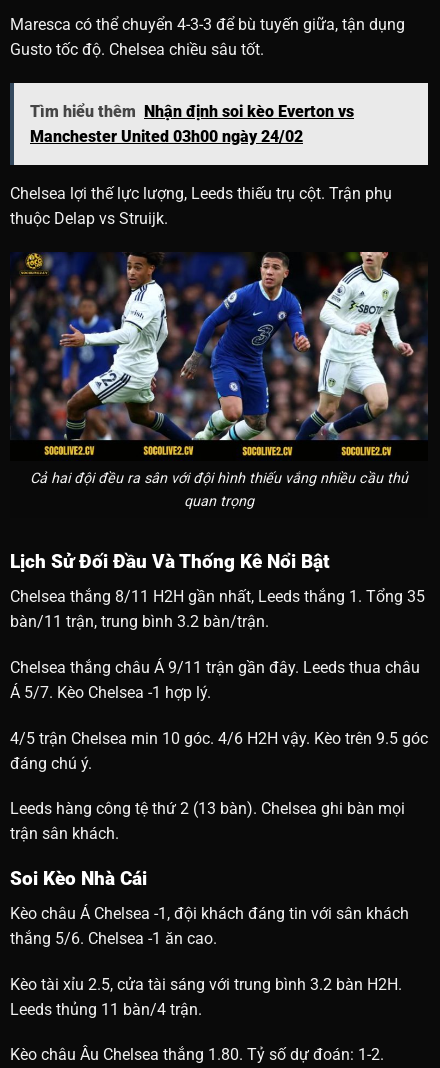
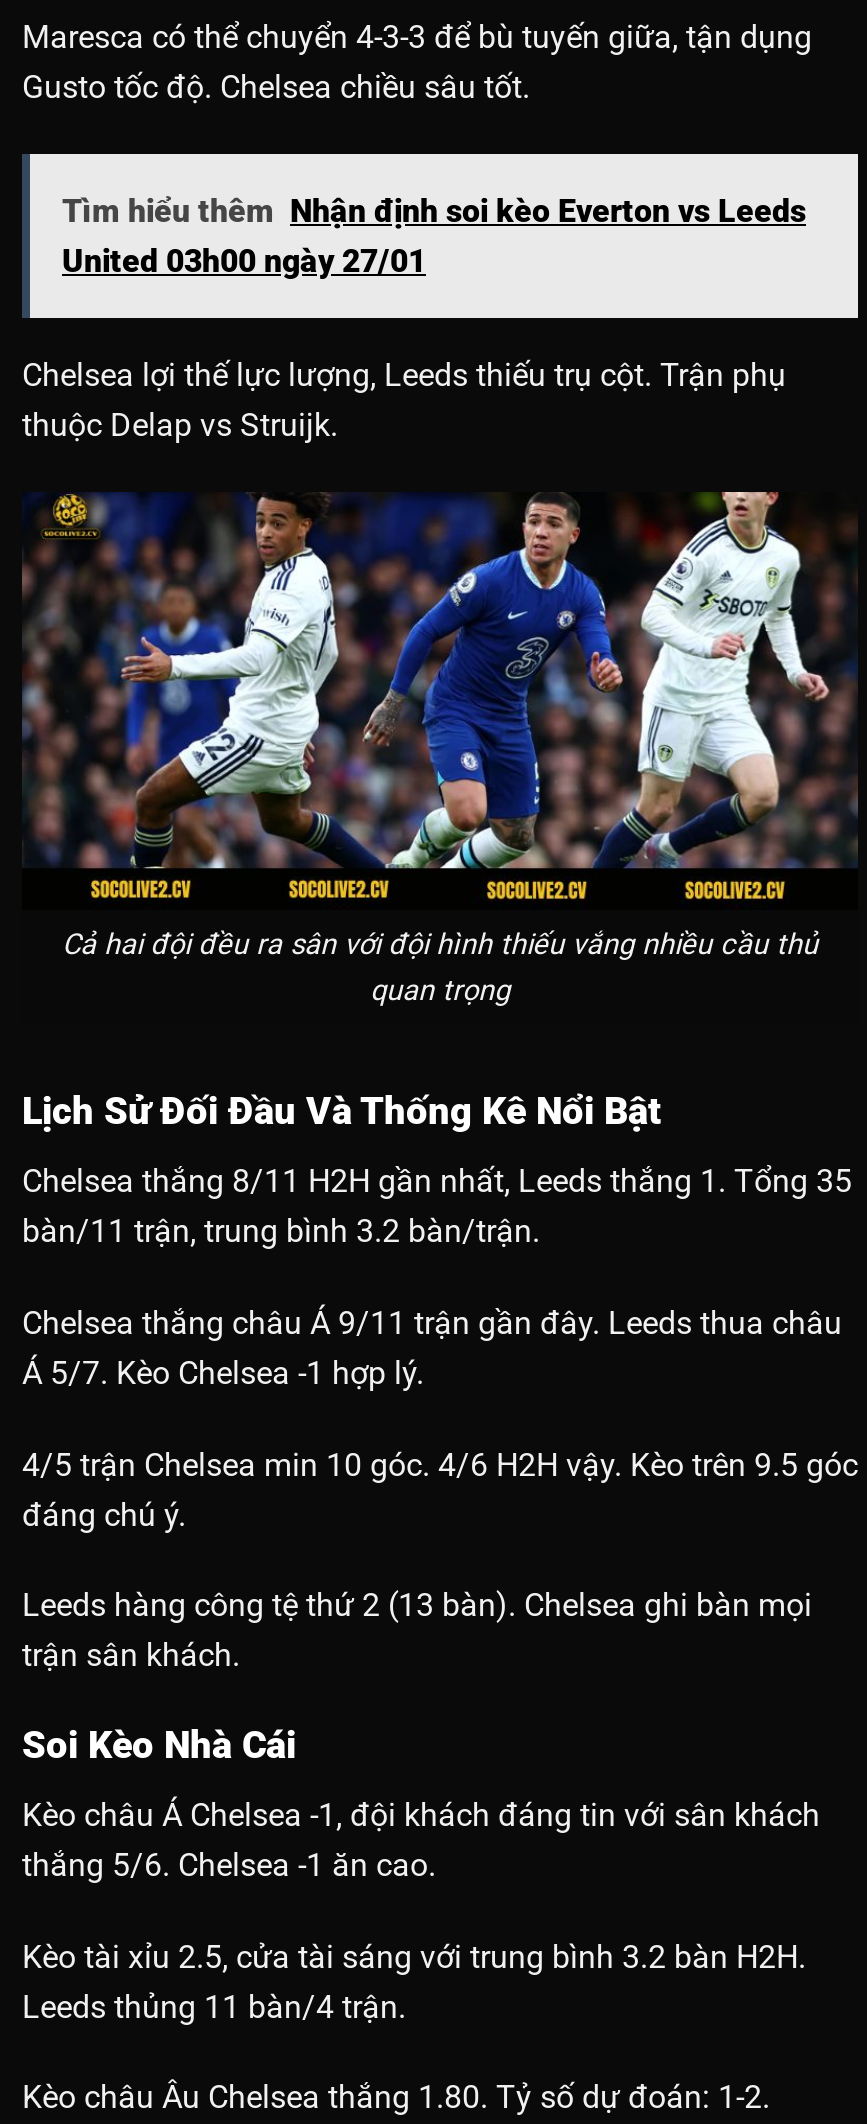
[30,102,354,146] Tìm hiểu thêm Nhận định soi kèo Everton vs | Manchester United 03h00 ngày 24/02 -> [62,192,806,280] Tìm hiểu thêm Nhận định soi kèo Everton vs Leeds | United 03h00 ngày 27/01

